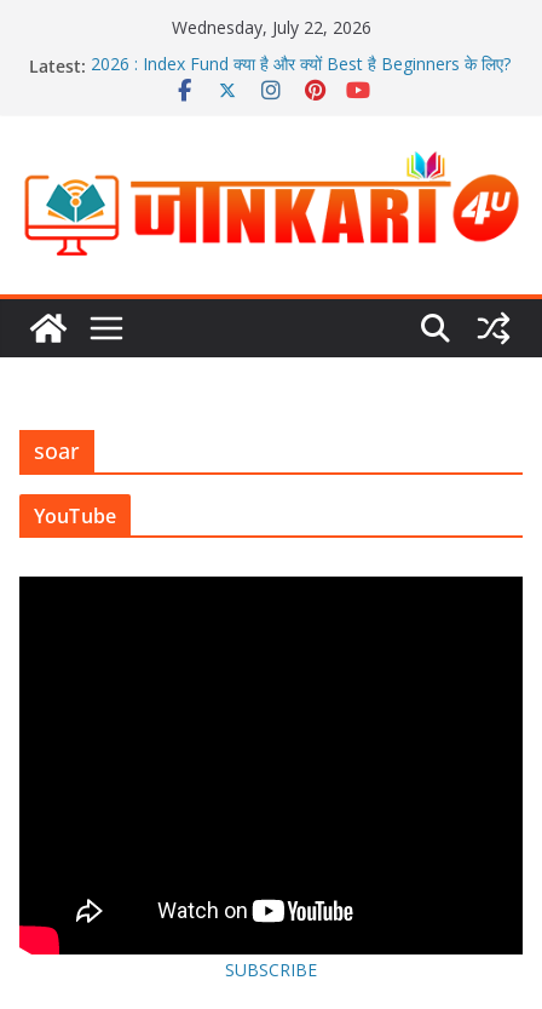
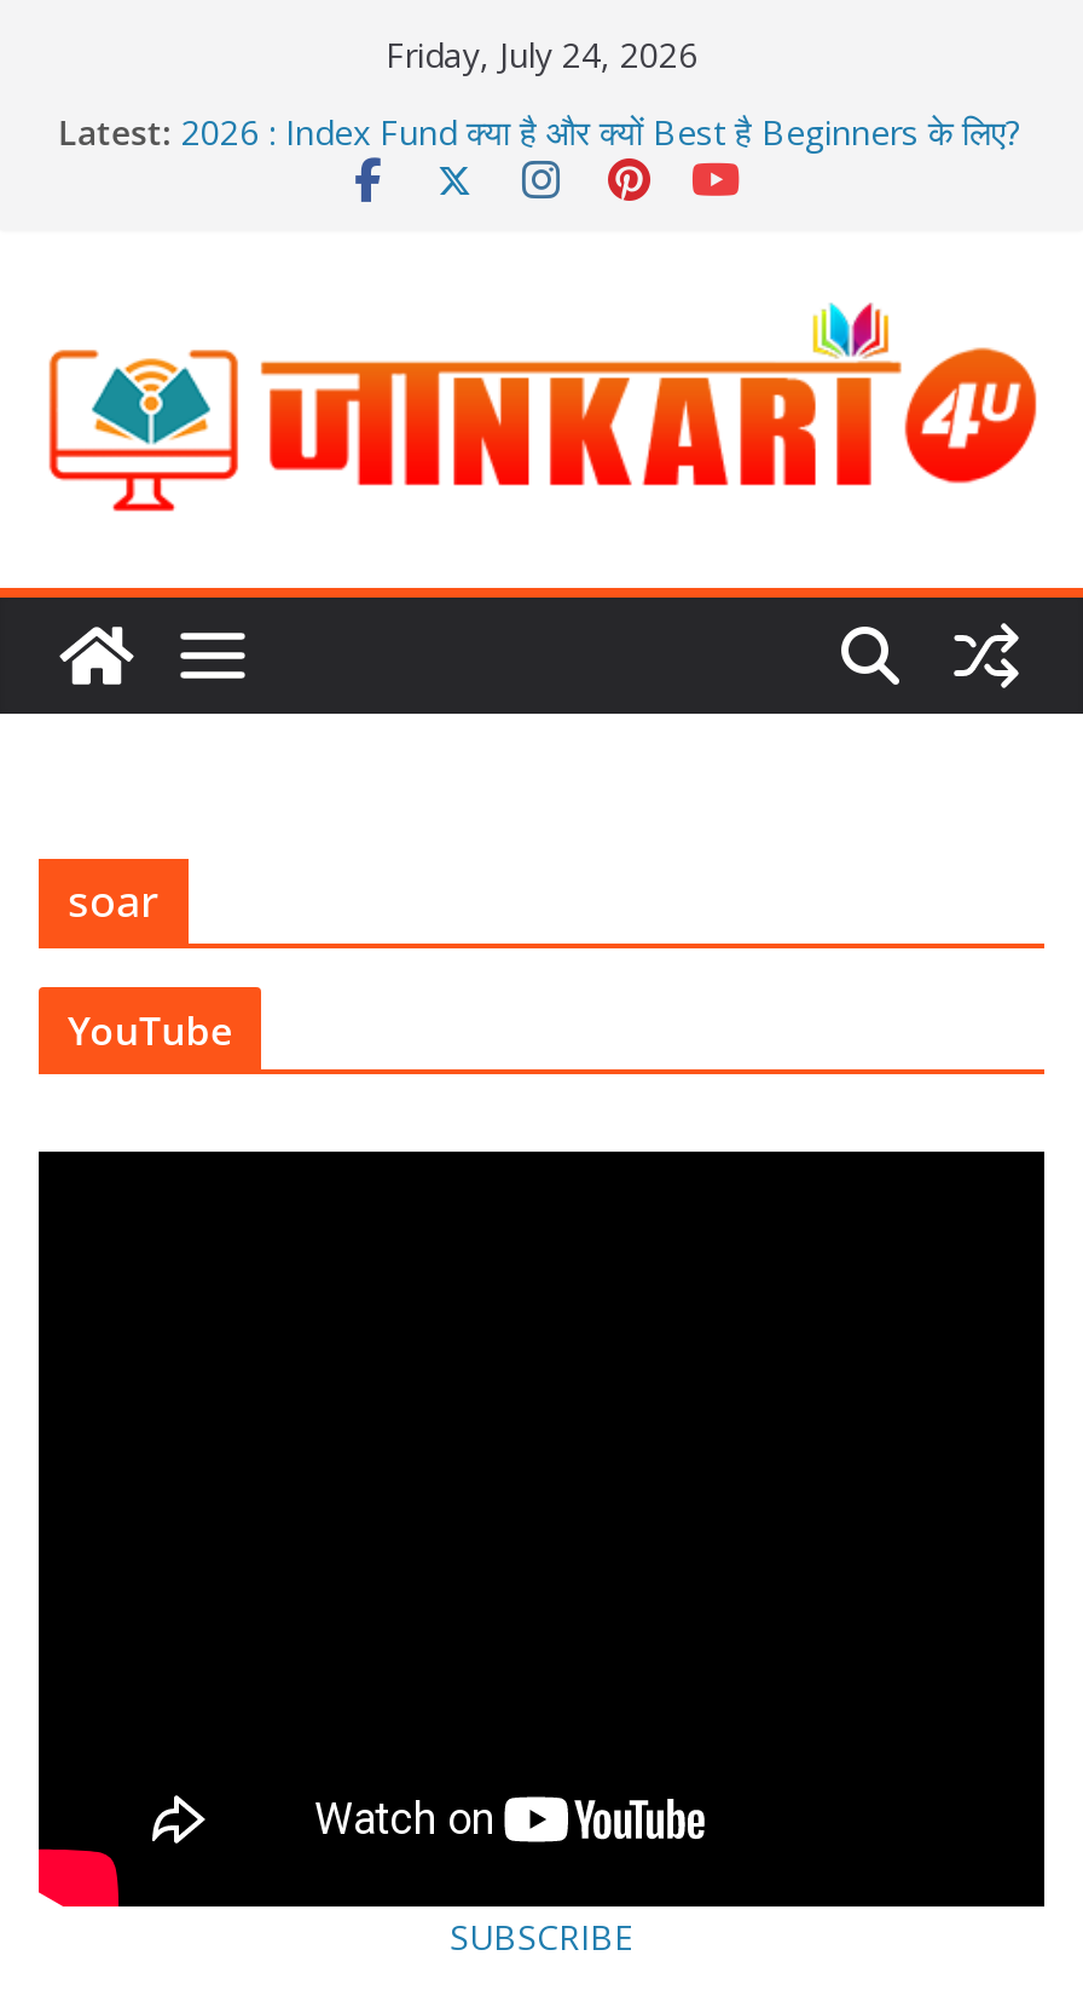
[171,16,371,39] Wednesday, July 22, 2026 -> [386,31,697,77] Friday, July 24, 2026

